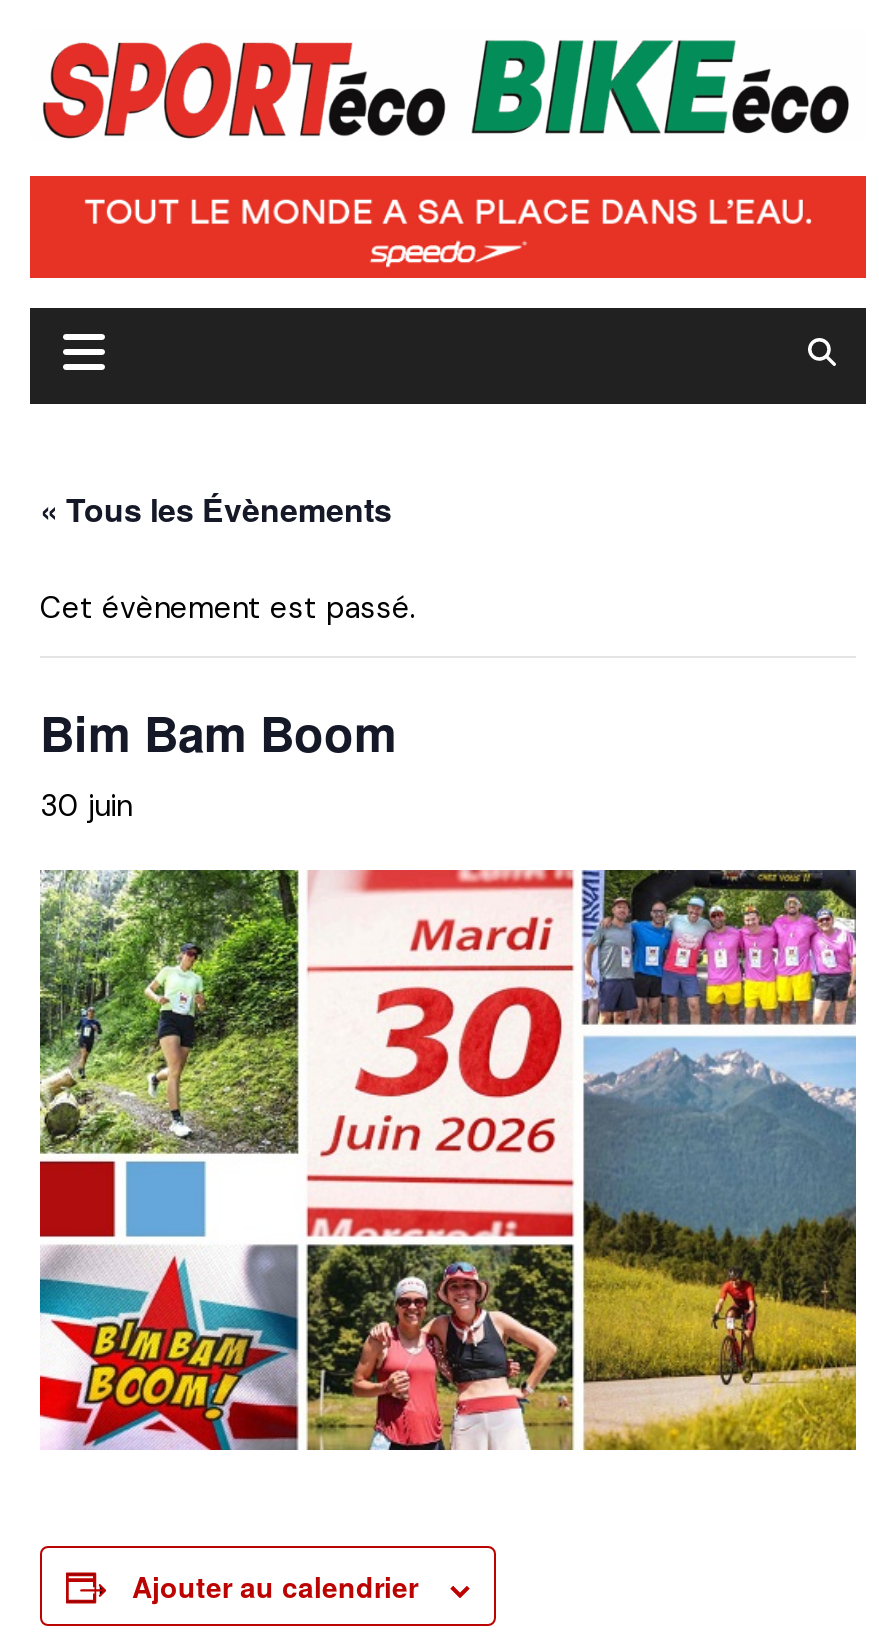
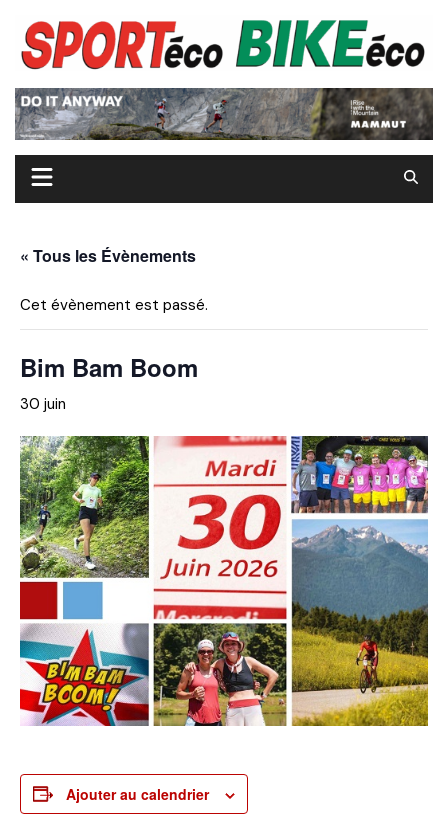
[28,174,868,280] [image] -> [14,87,434,141] [image]

